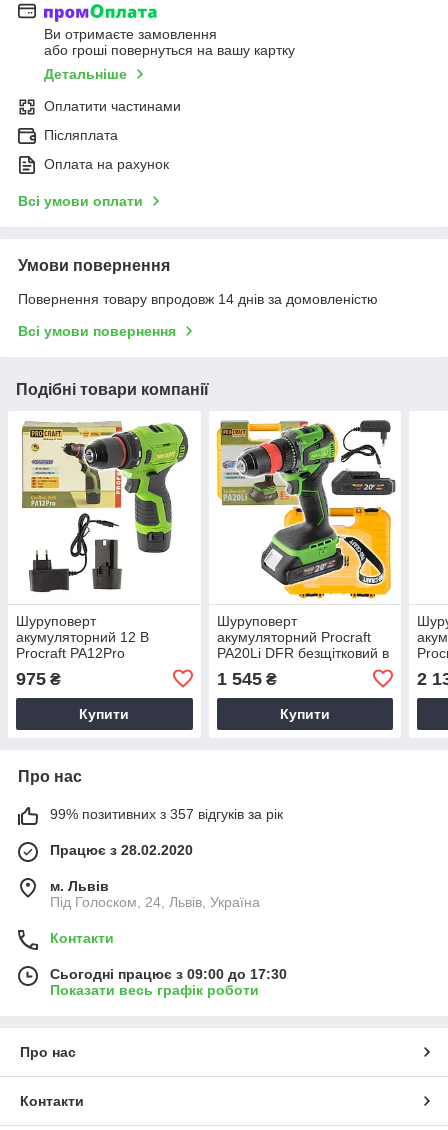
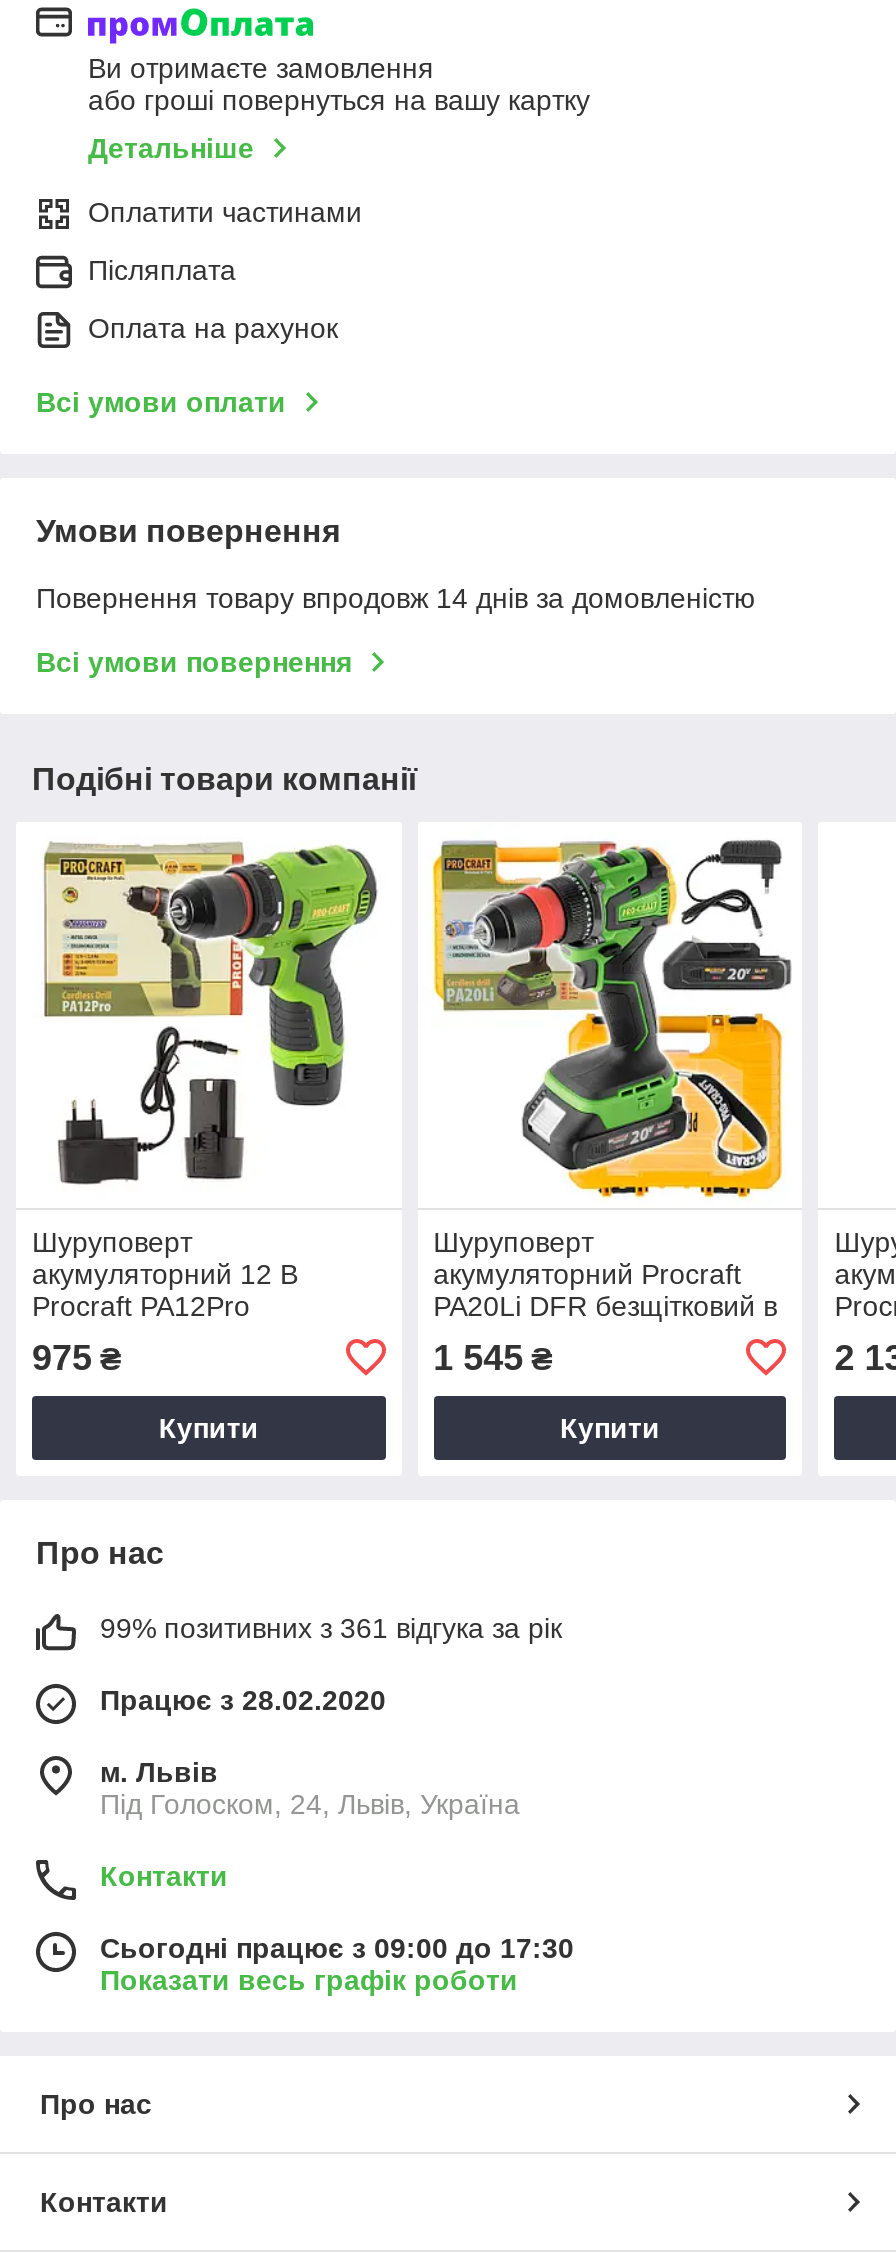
[50,806,283,822] 99% позитивних з 357 відгуків за рік -> [100,1612,562,1644] 99% позитивних з 361 відгука за рік

